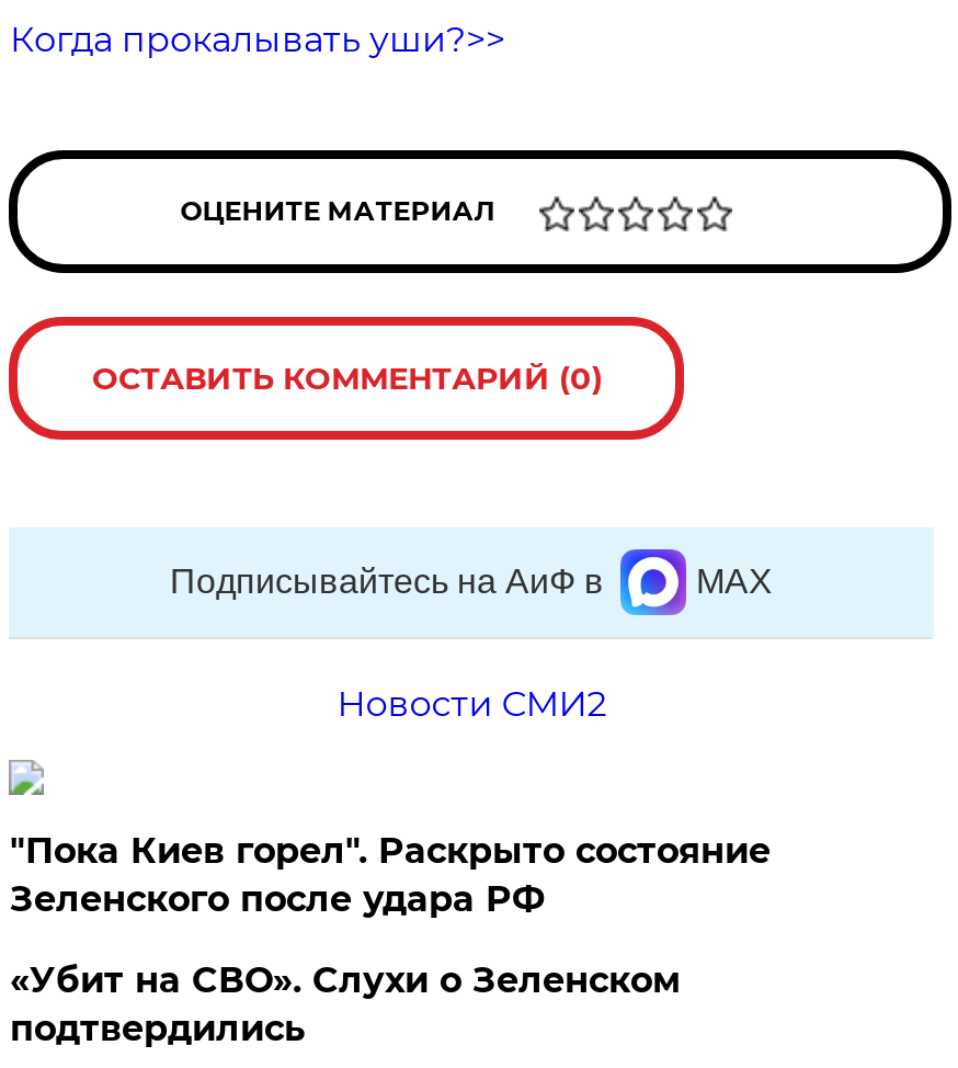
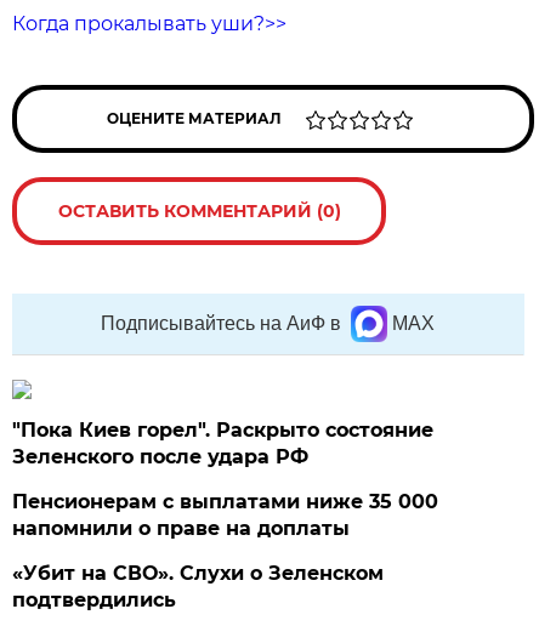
[337,683,607,725] Новости СМИ2 -> none
moved [10,830,770,920] -> [13,419,434,468]: "Пока Киев горел". Раскрыто состояние | Зеленского после удара РФ
none -> [13,490,439,540] Пенсионерам с выплатами ниже 35 000 | напомнили о праве на доплаты

